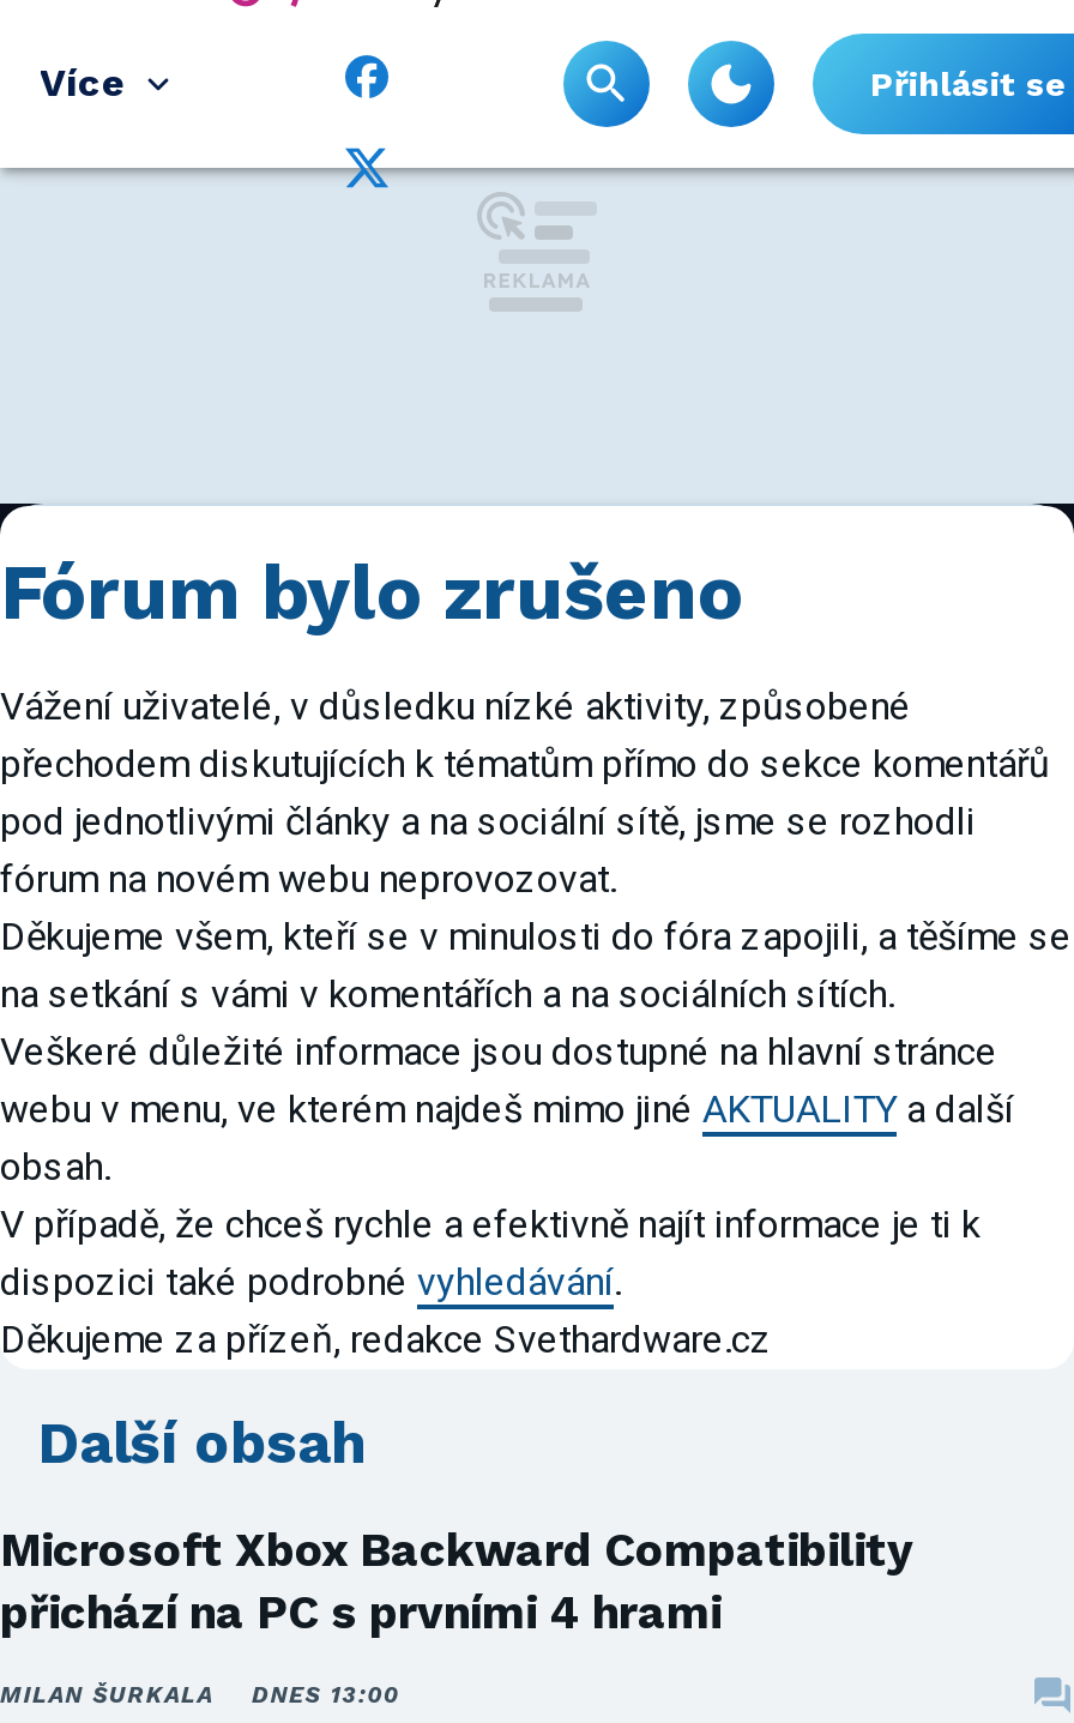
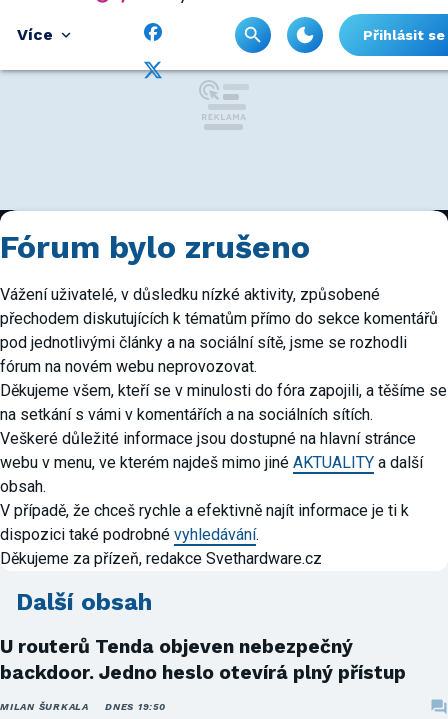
[0,1523,913,1640] Microsoft Xbox Backward Compatibility | přichází na PC s prvními 4 hrami -> [0,635,406,684] U routerů Tenda objeven nebezpečný | backdoor. Jedno heslo otevírá plný přístup
[0,1681,400,1707] MILAN ŠURKALA DNES 13:00 -> [0,701,166,712] MILAN ŠURKALA DNES 19:50

